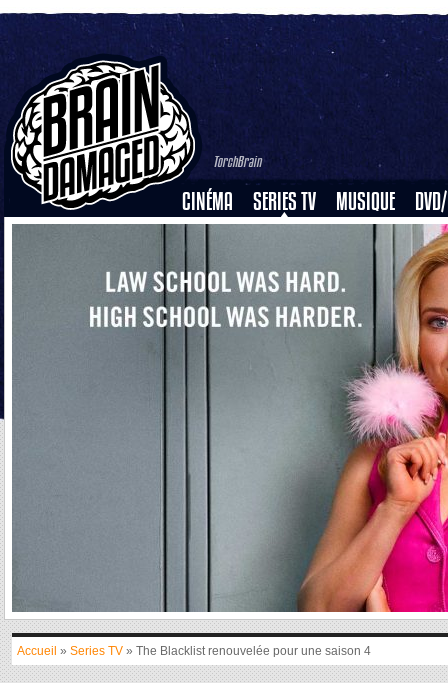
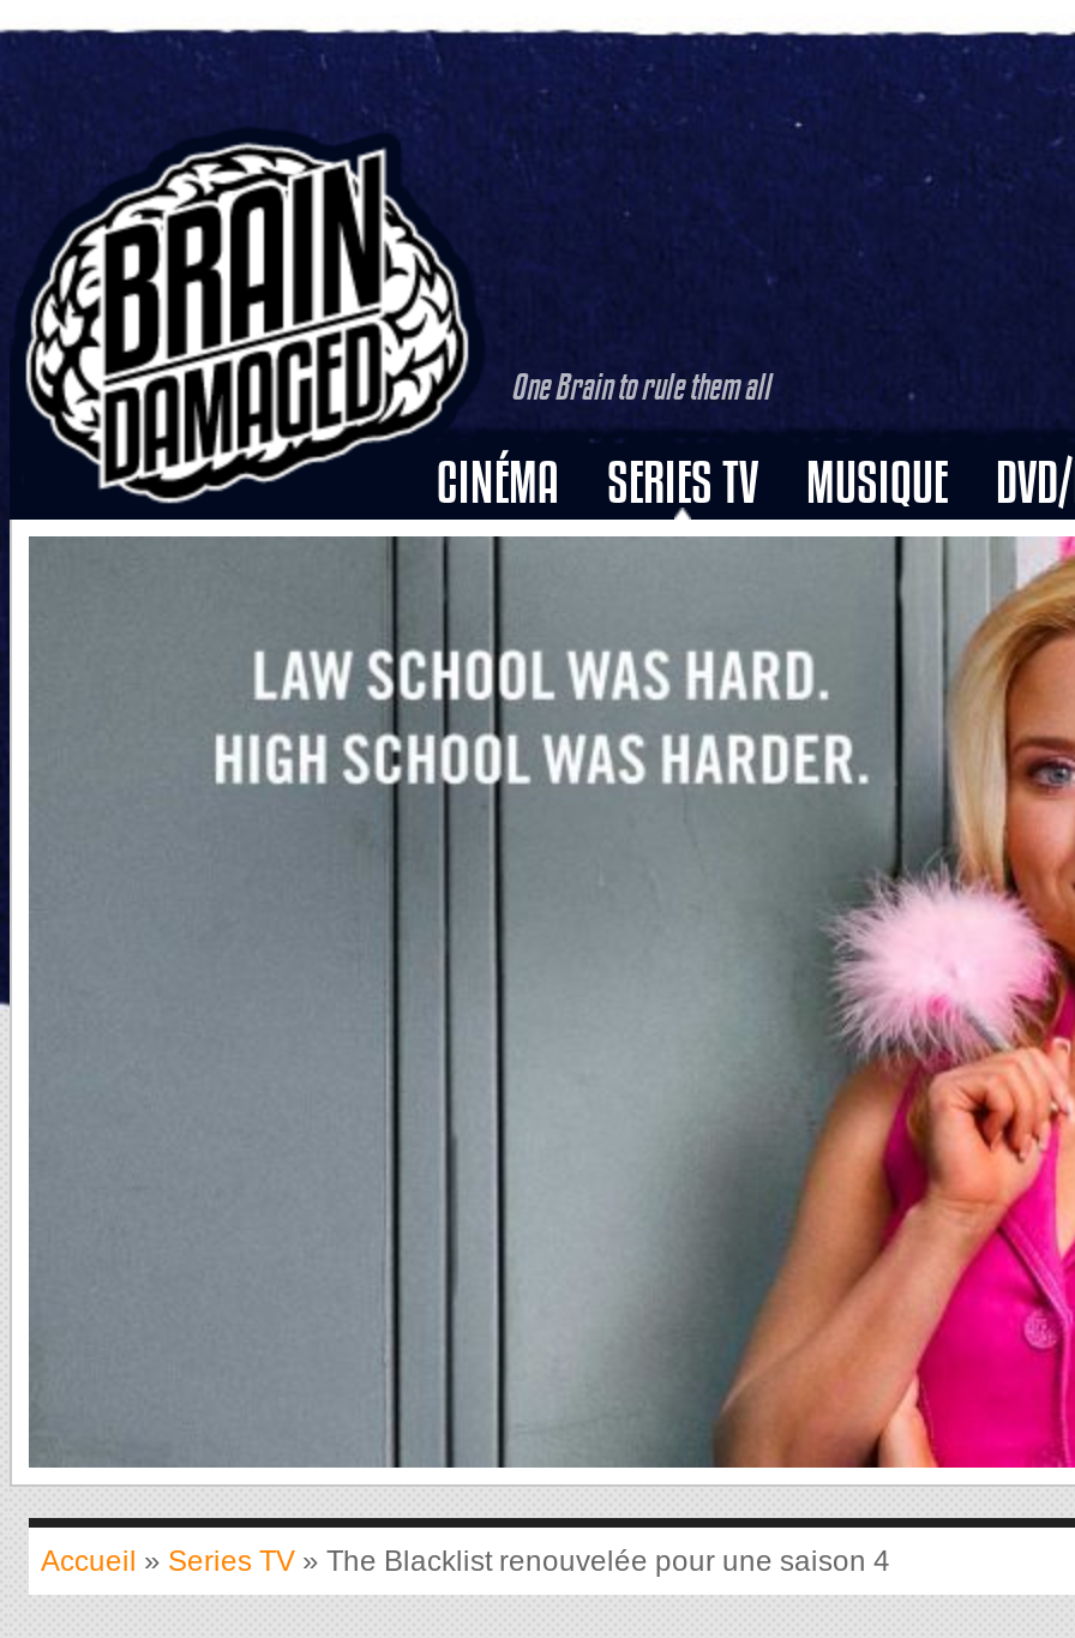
[213,153,261,170] TorchBrain -> [511,366,770,407] One Brain to rule them all

